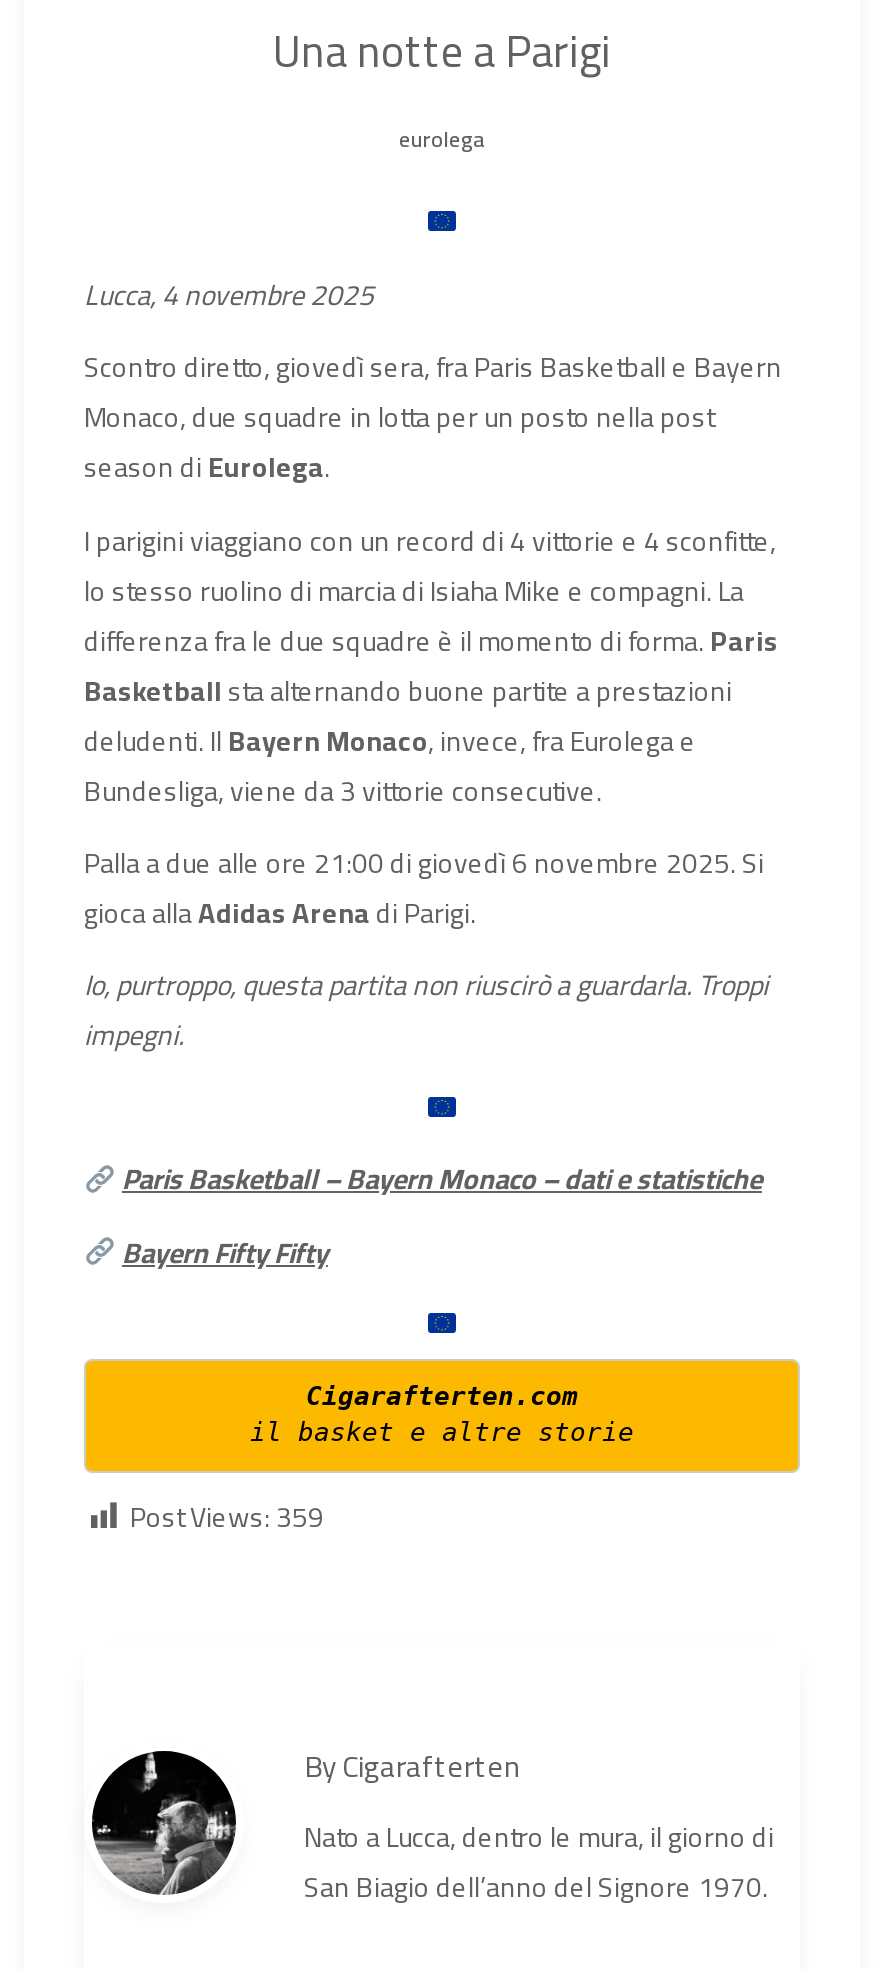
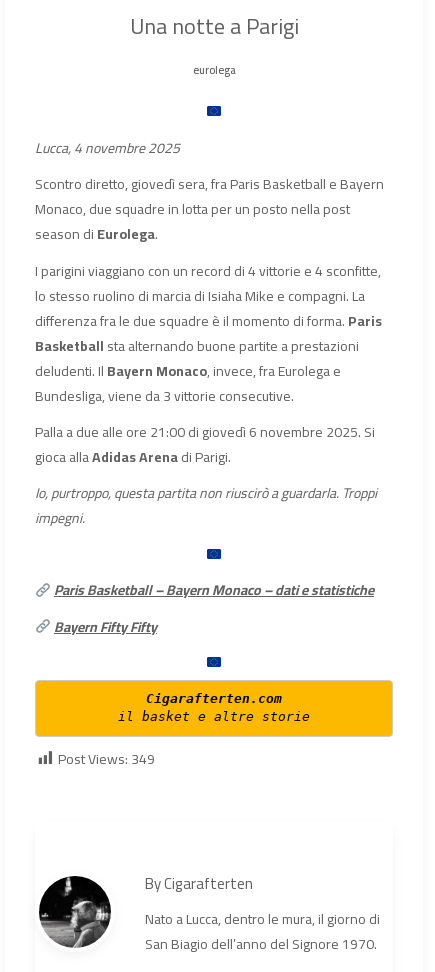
[130,1491,324,1543] Post Views: 359 -> [58,746,155,772] Post Views: 349

